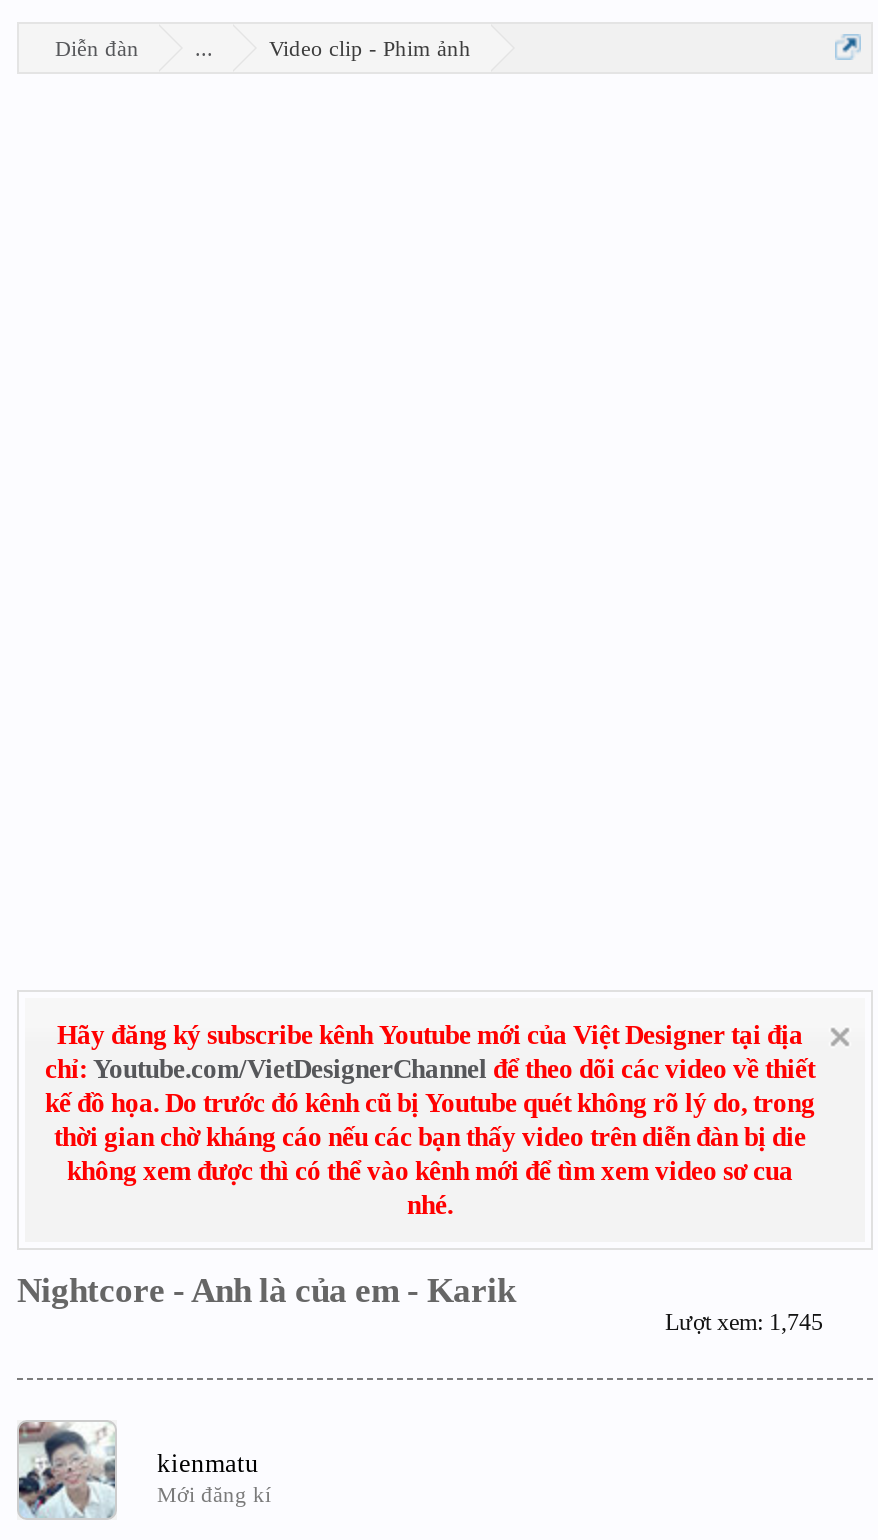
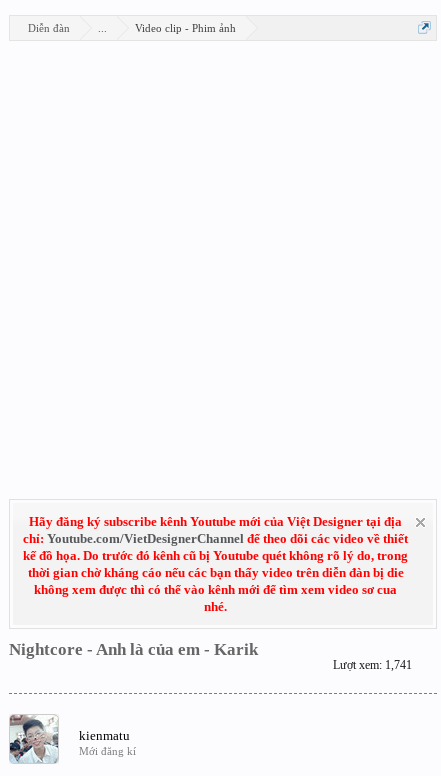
[665,1308,823,1336] Lượt xem: 1,745 -> [333,658,412,672] Lượt xem: 1,741

